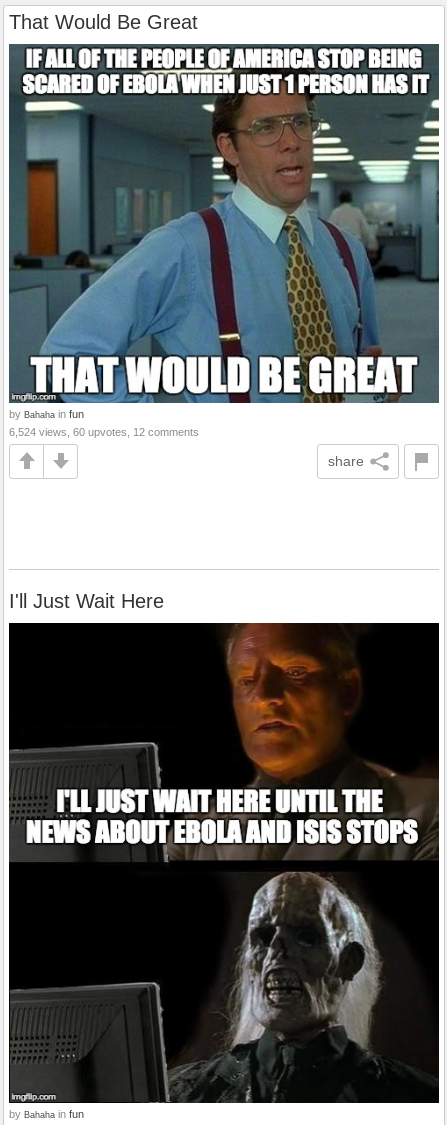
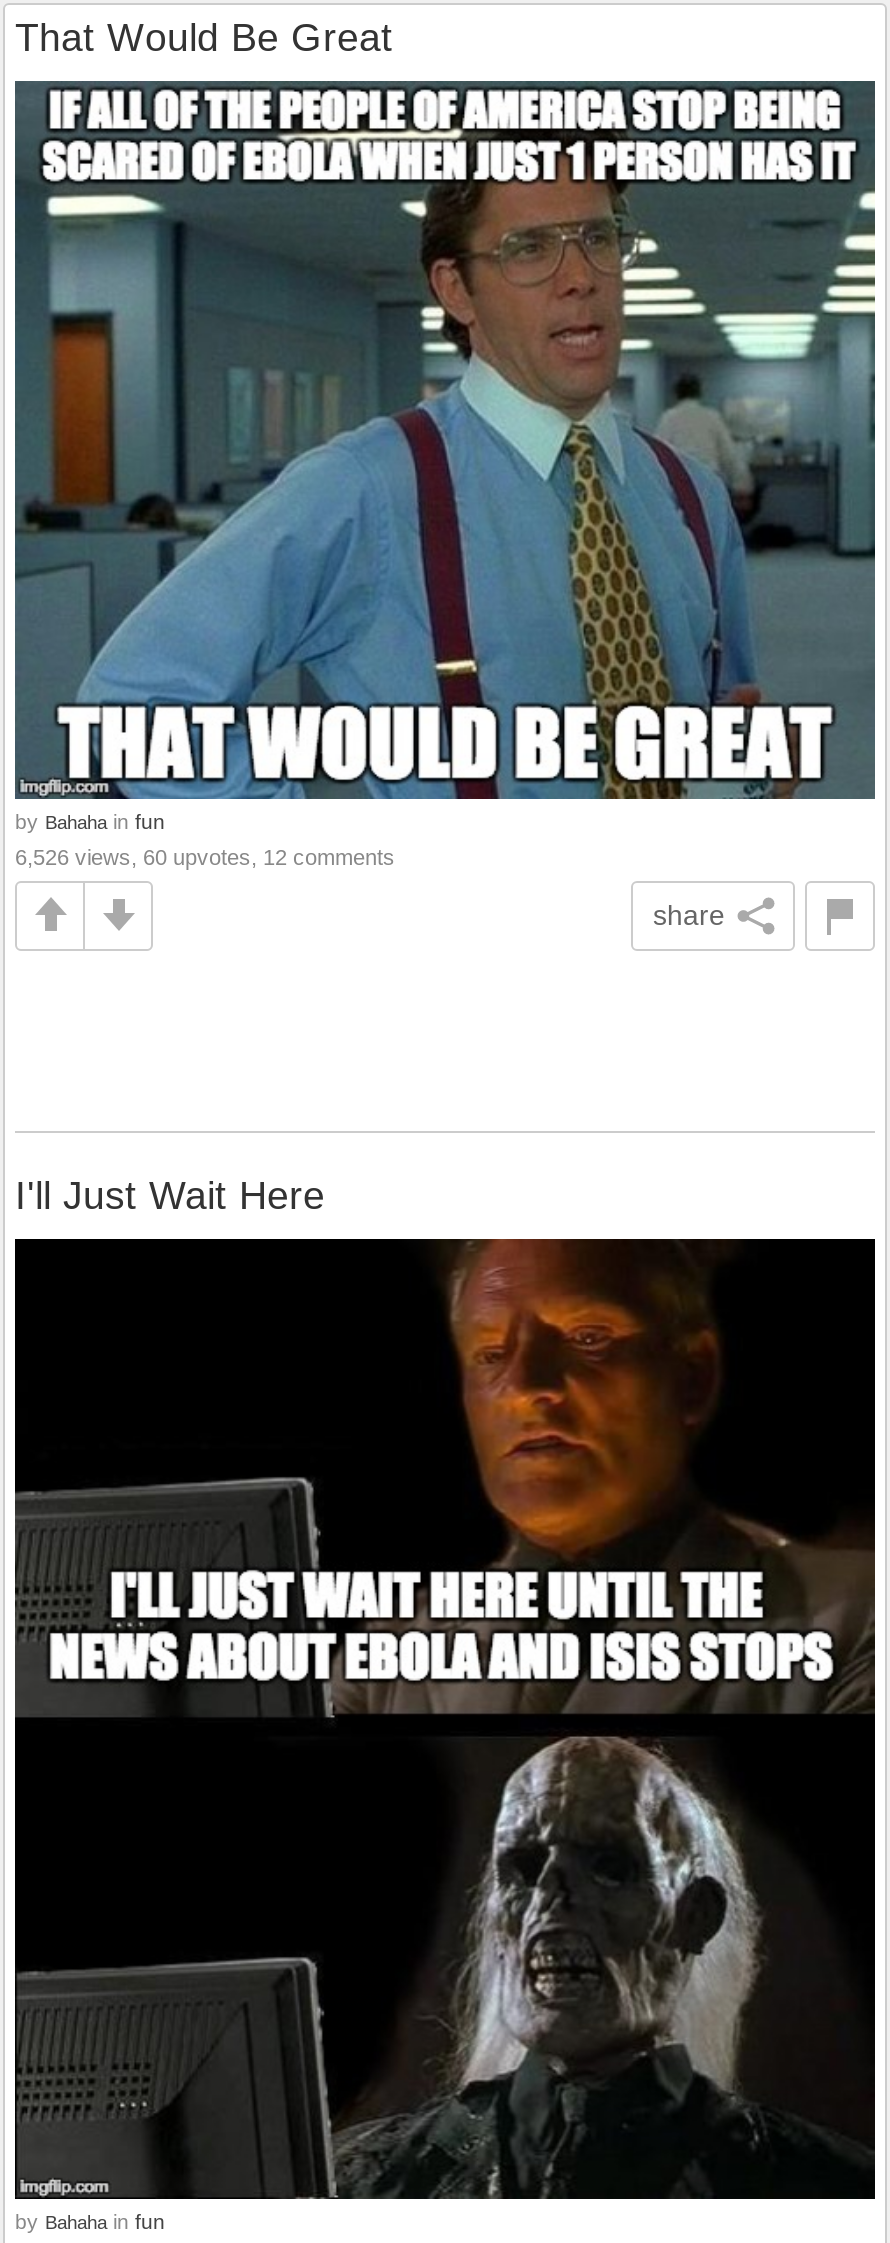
[9,426,199,438] 6,524 views, 60 upvotes, 12 comments -> [15,844,395,868] 6,526 views, 60 upvotes, 12 comments

